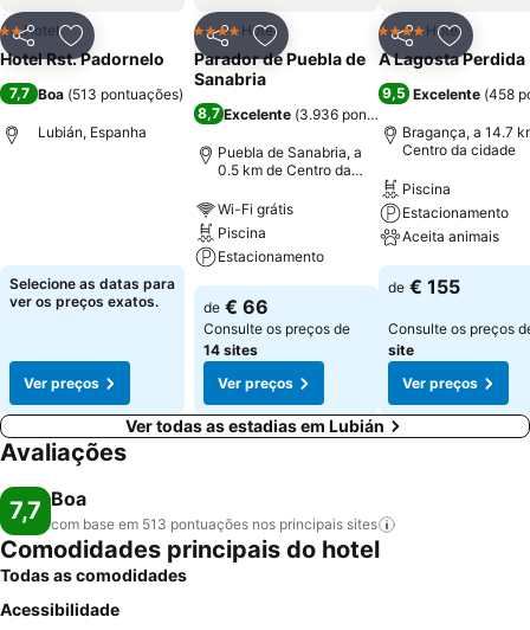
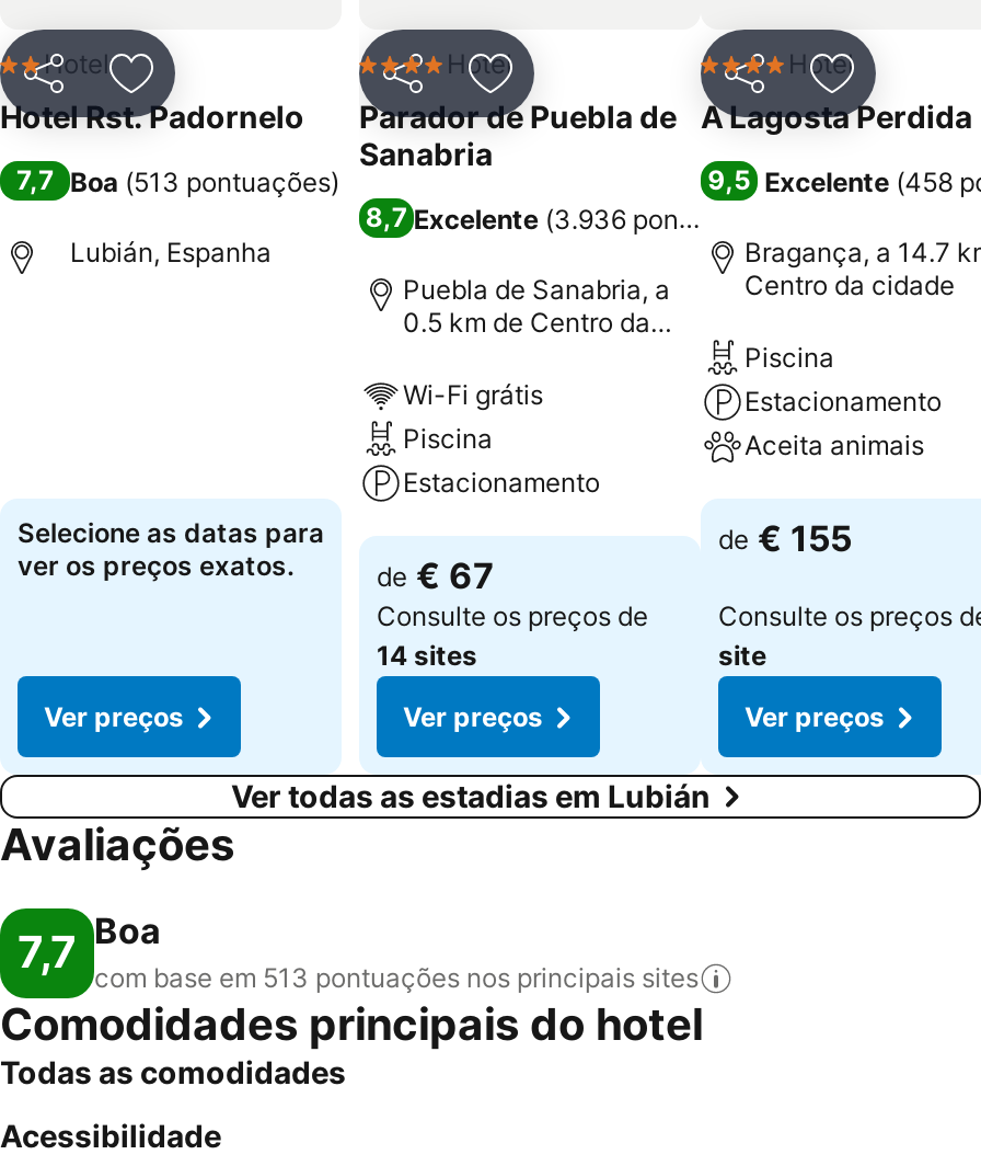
[203,295,269,319] de € 66 -> [377,553,495,597] de € 67

